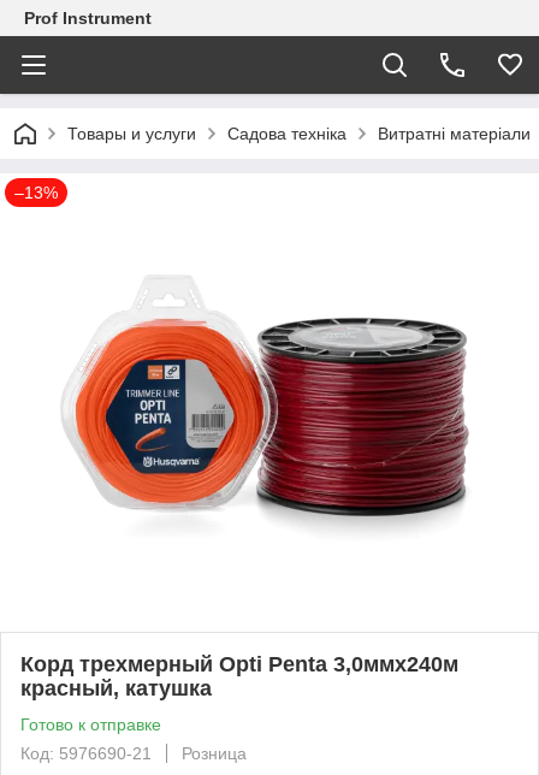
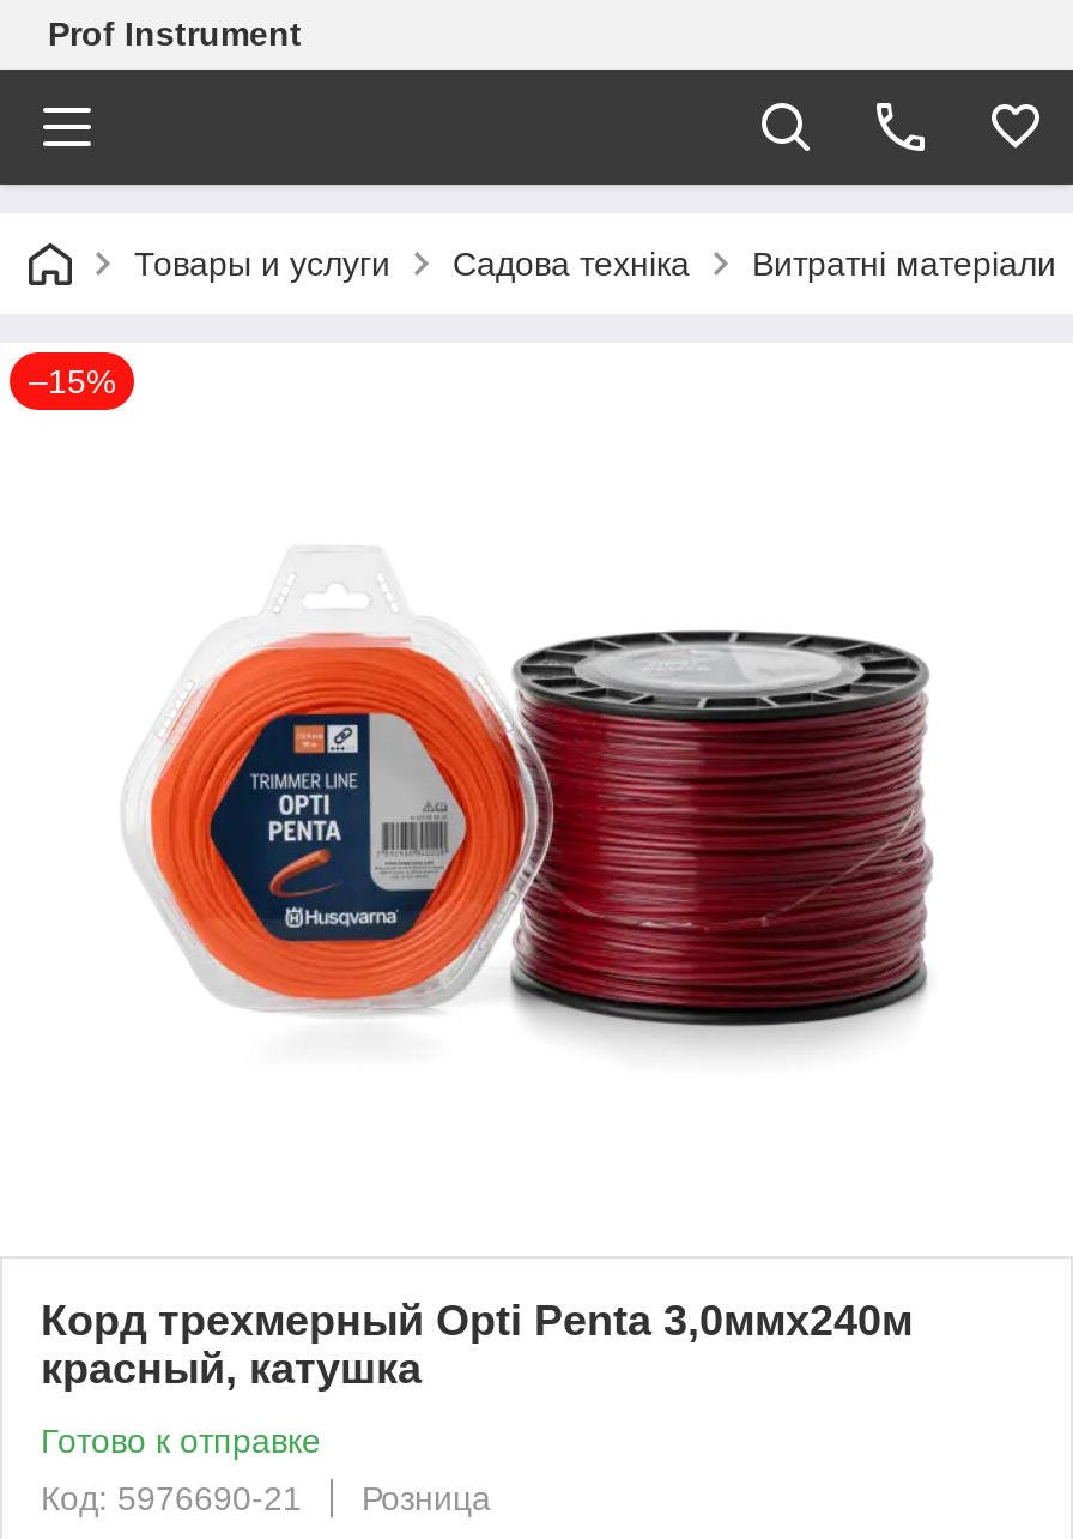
[14,183,58,202] –13% -> [29,362,115,400] –15%

